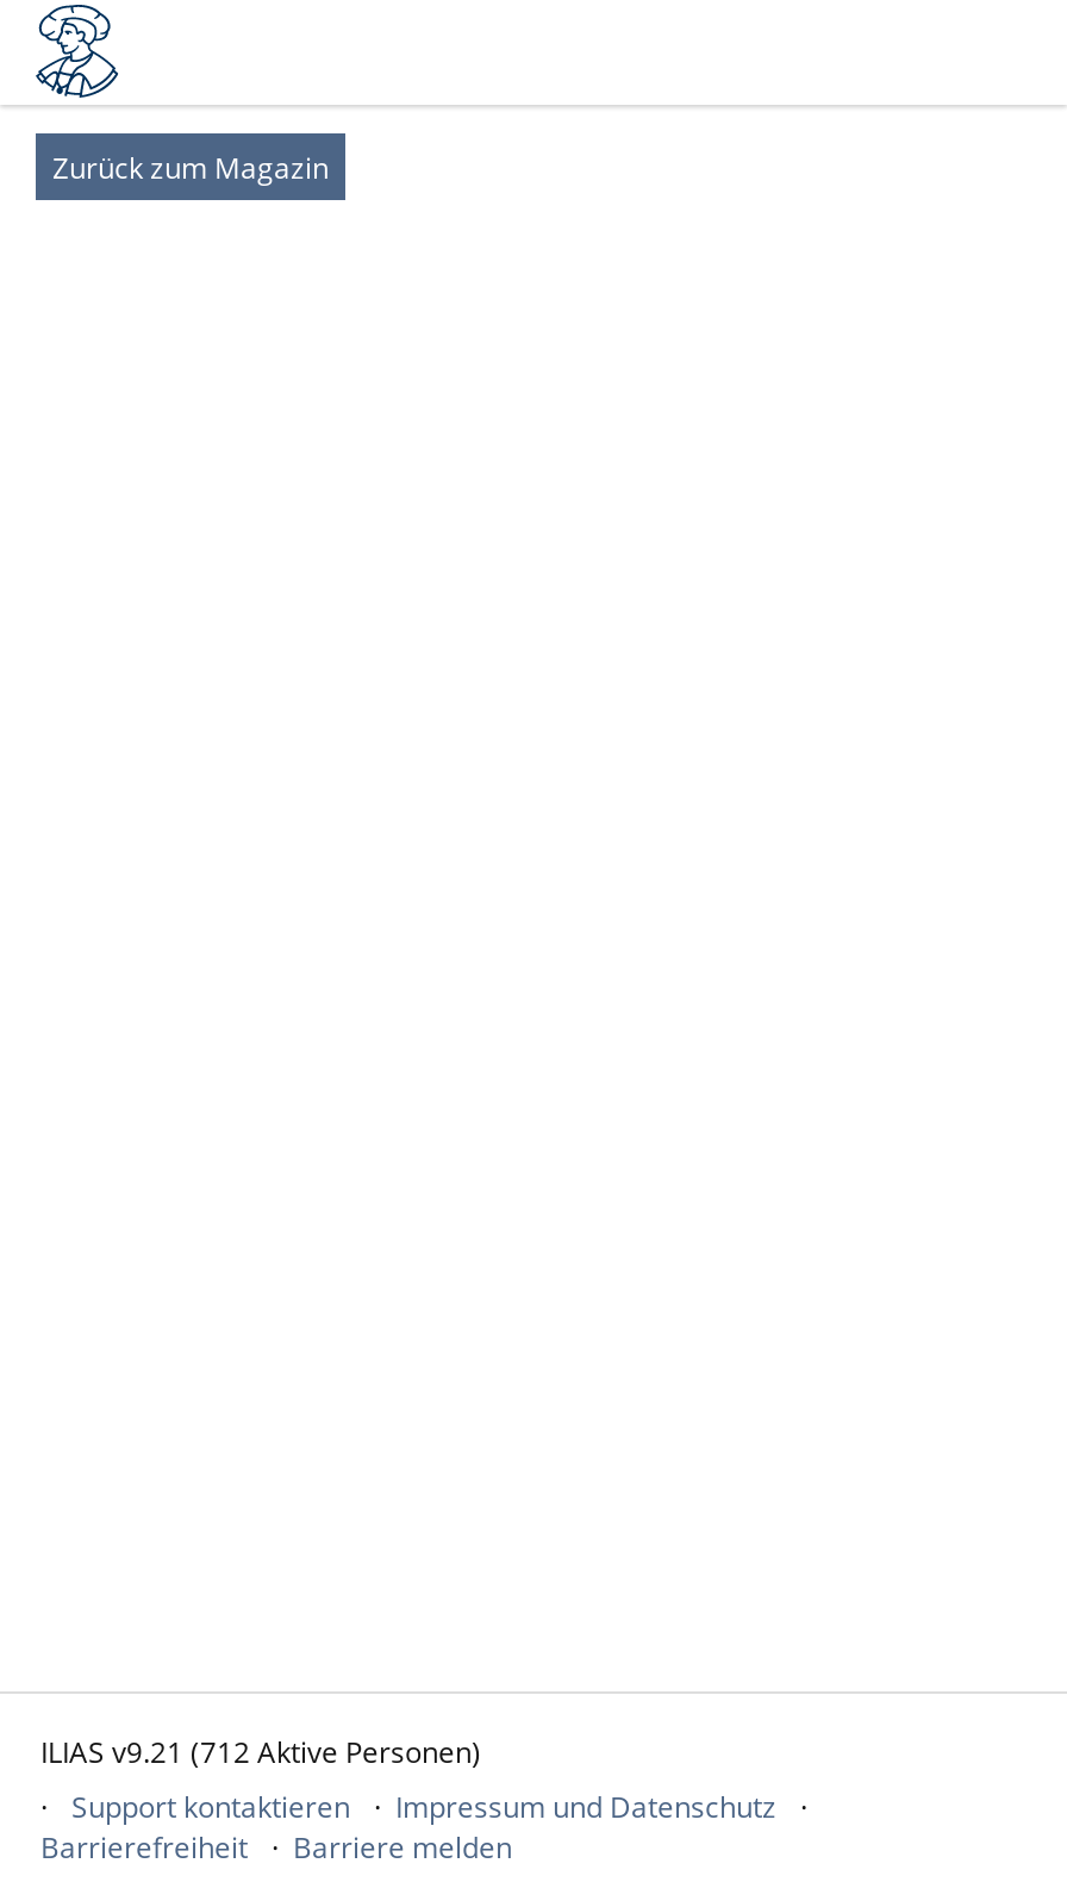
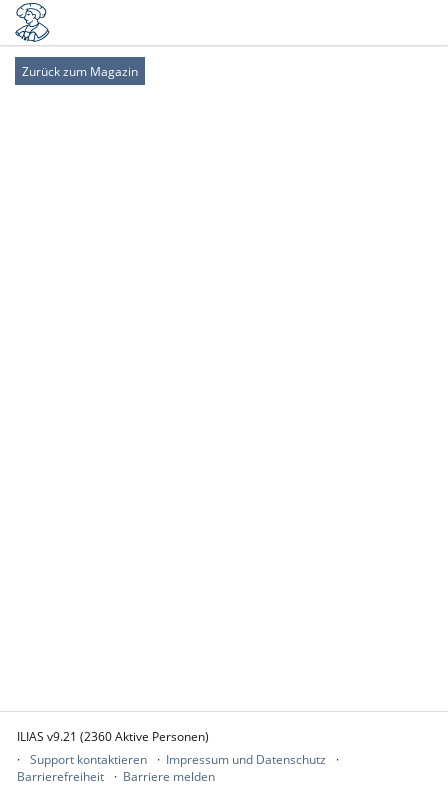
[40,1732,481,1772] ILIAS v9.21 (712 Aktive Personen) -> [17,728,209,745] ILIAS v9.21 (2360 Aktive Personen)

